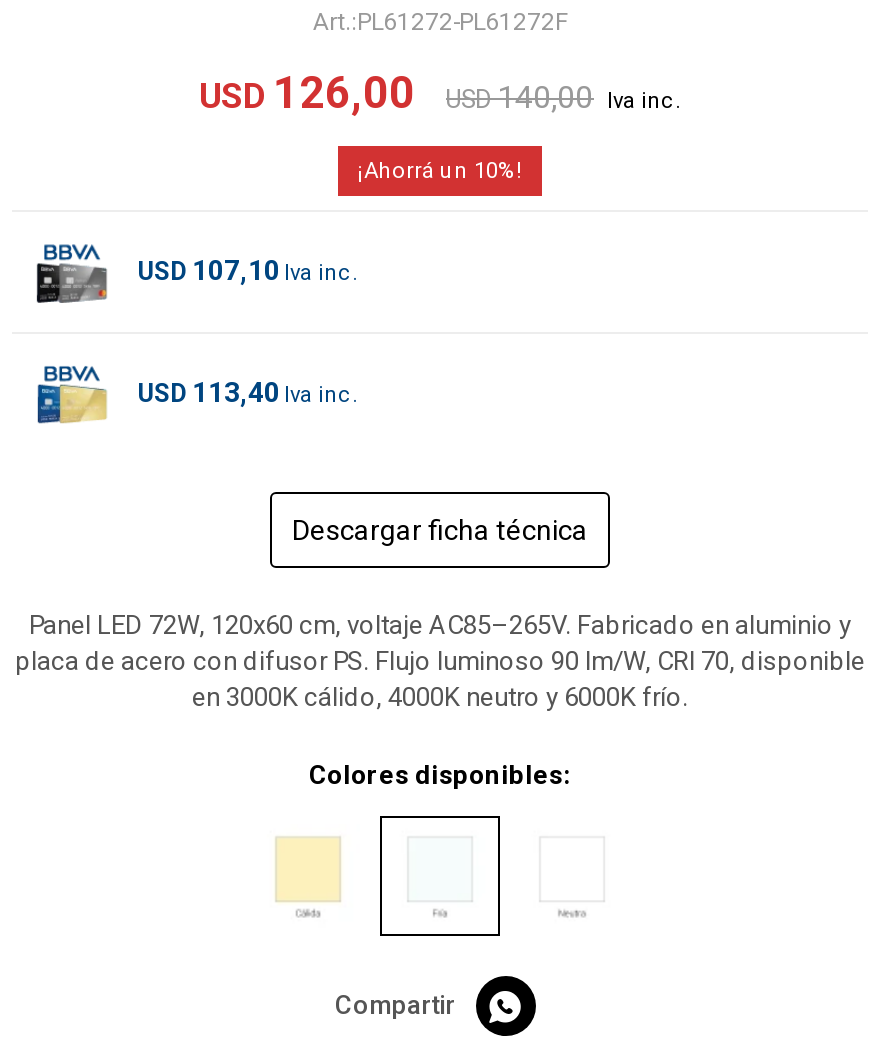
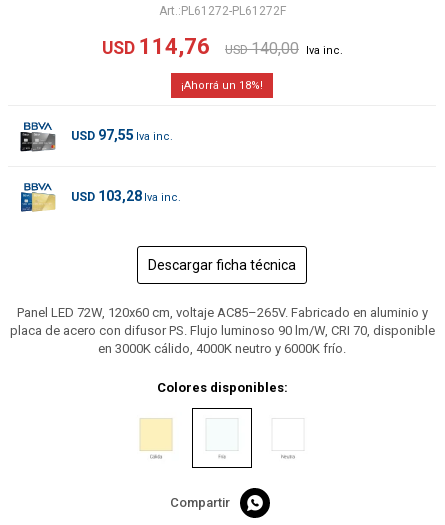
[199,68,593,118] USD 126,00 USD 140,00 -> [101,34,298,59] USD 114,76 USD 140,00
[474,158,498,184] 10 -> [239,79,251,92] 18
[138,254,280,286] USD 107,10 -> [71,127,134,143] USD 97,55
[138,375,280,407] USD 113,40 -> [71,188,142,204] USD 103,28

